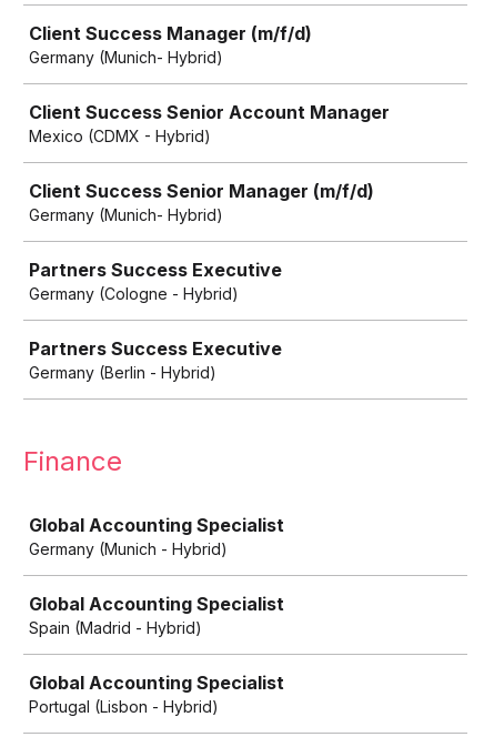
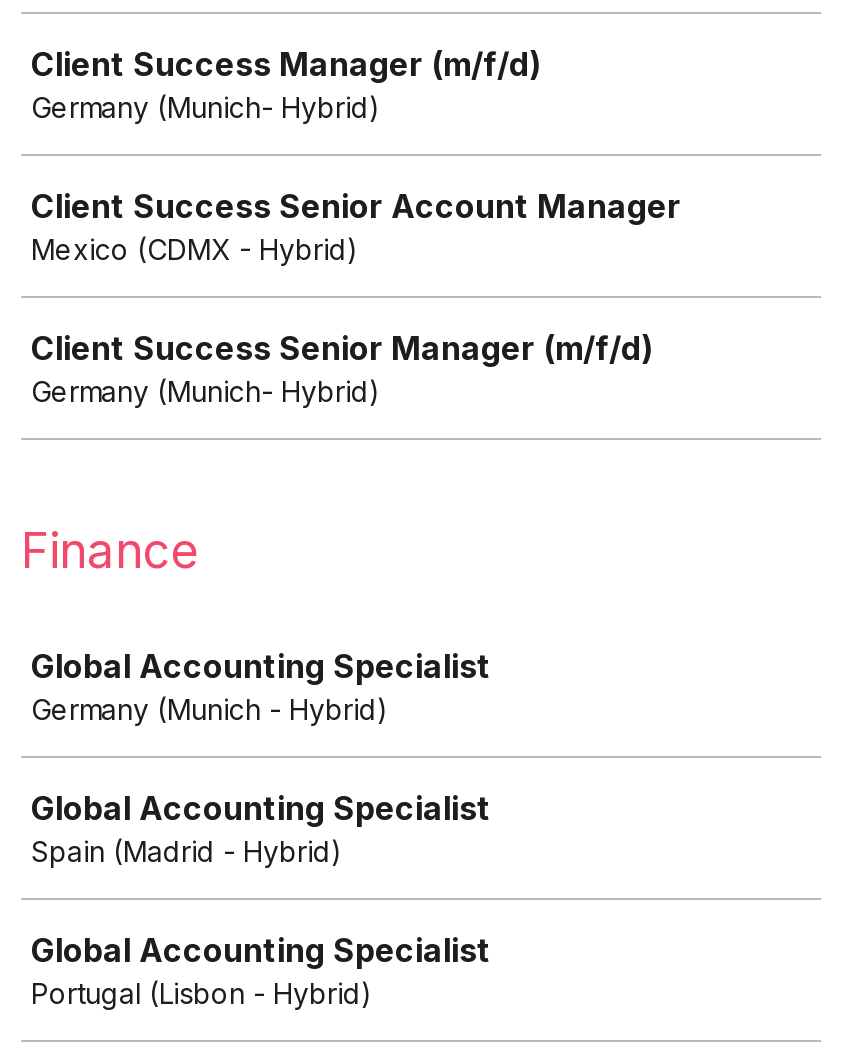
[29,259,282,382] Partners Success Executive | Germany (Cologne - Hybrid) | Partners Success Executive | Germany (Berlin - Hybrid) -> none

